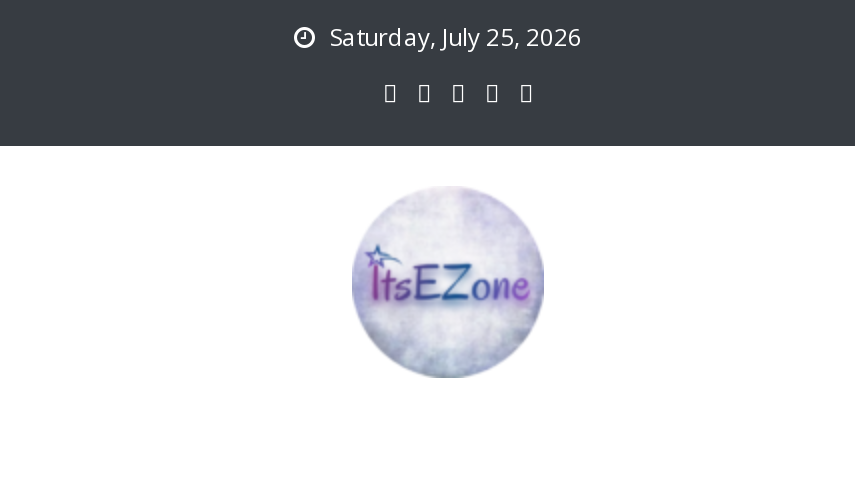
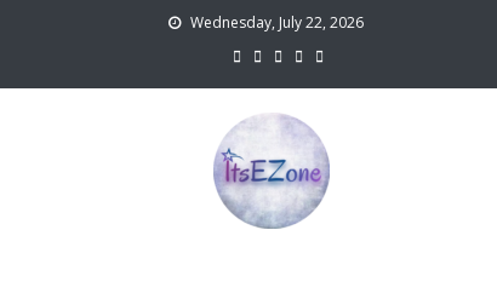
[330,20,582,54] Saturday, July 25, 2026 -> [190,12,363,33] Wednesday, July 22, 2026

